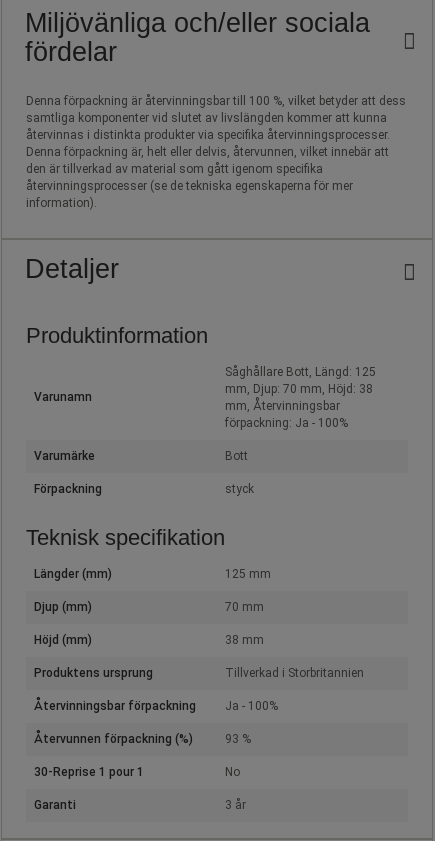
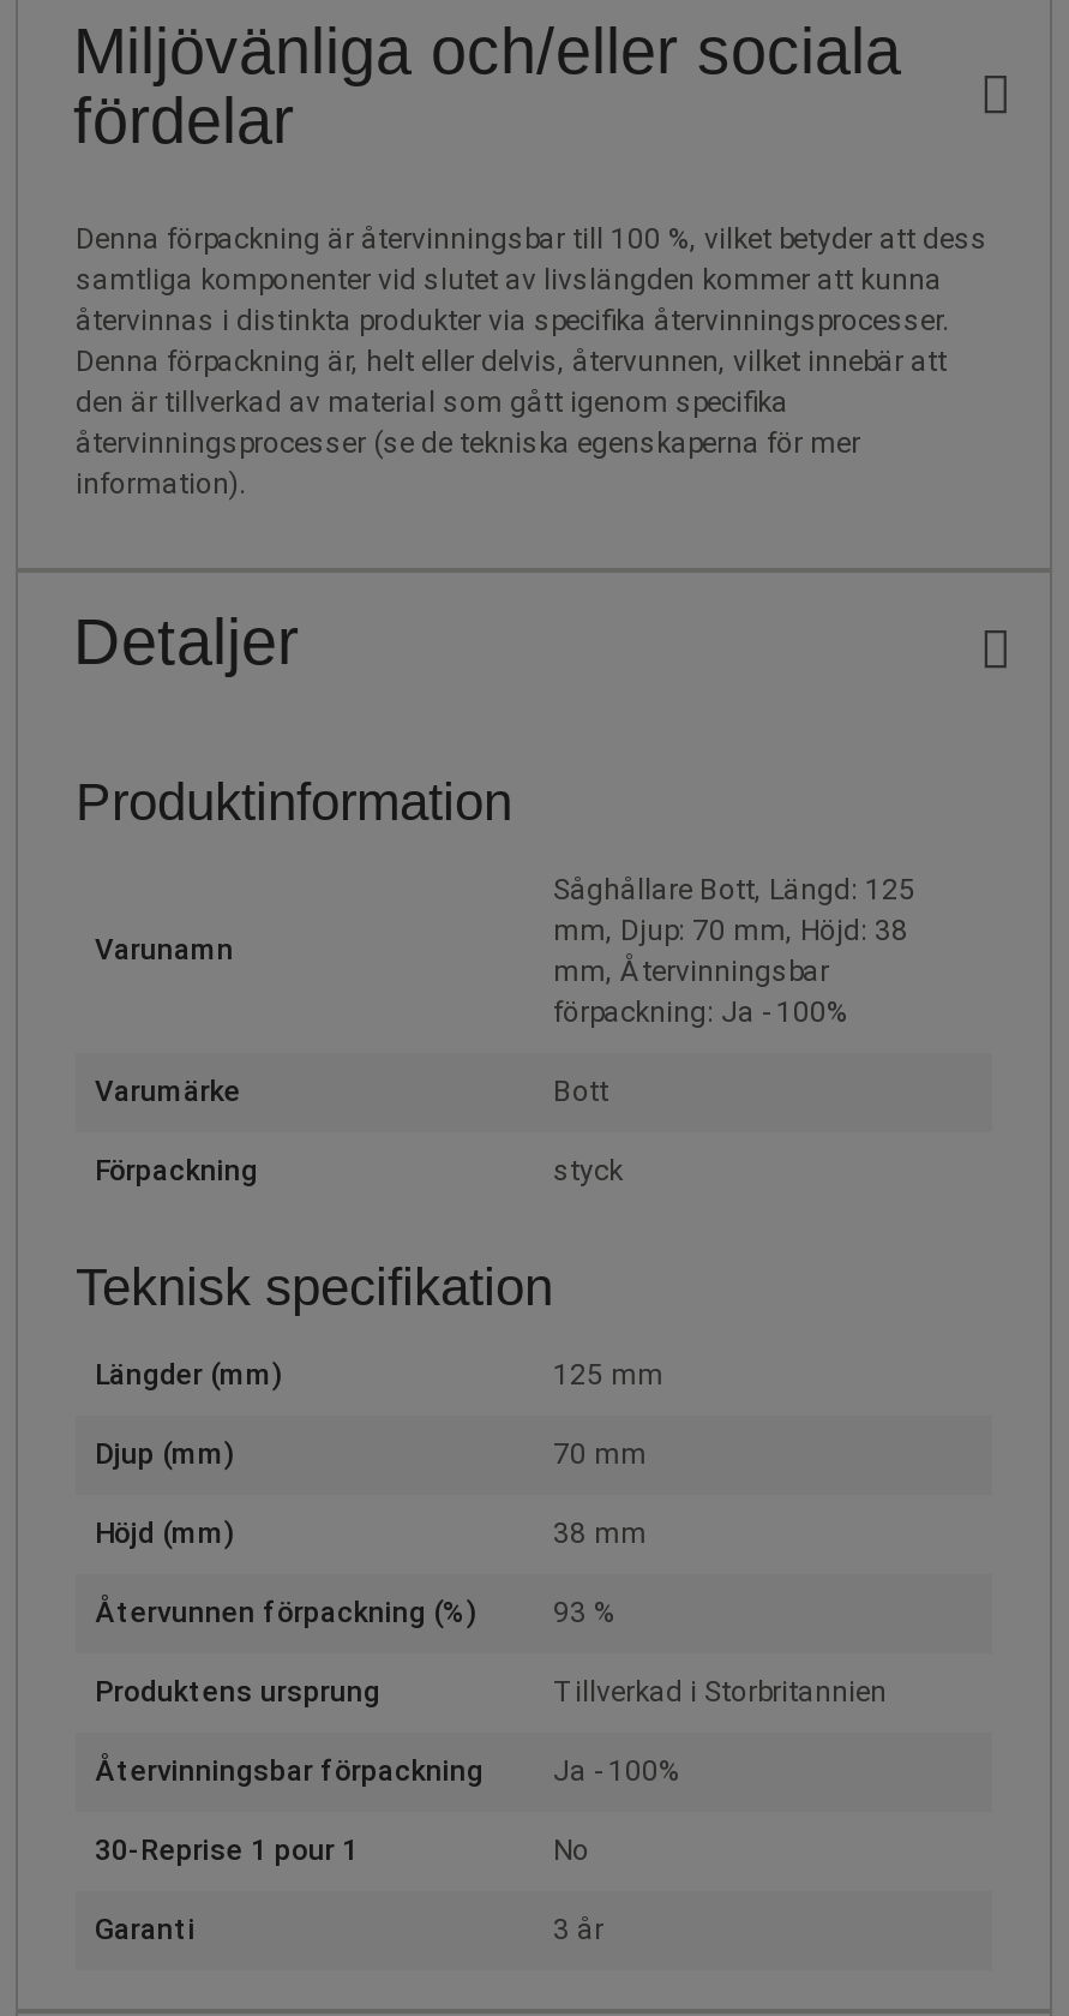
moved [34,666,364,713] -> [95,1675,887,1788]: Produktens ursprung | Tillverkad i Storbritannien | Återvinningsbar förpackning | Ja - 100%
moved [34,732,251,746] -> [95,1596,615,1630]: Återvunnen förpackning (%) | 93 %

